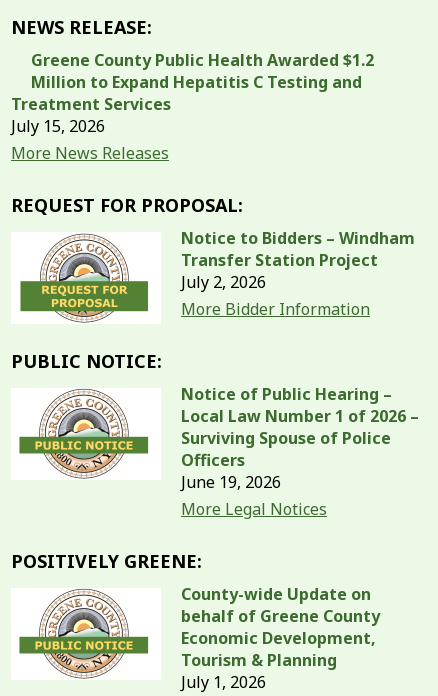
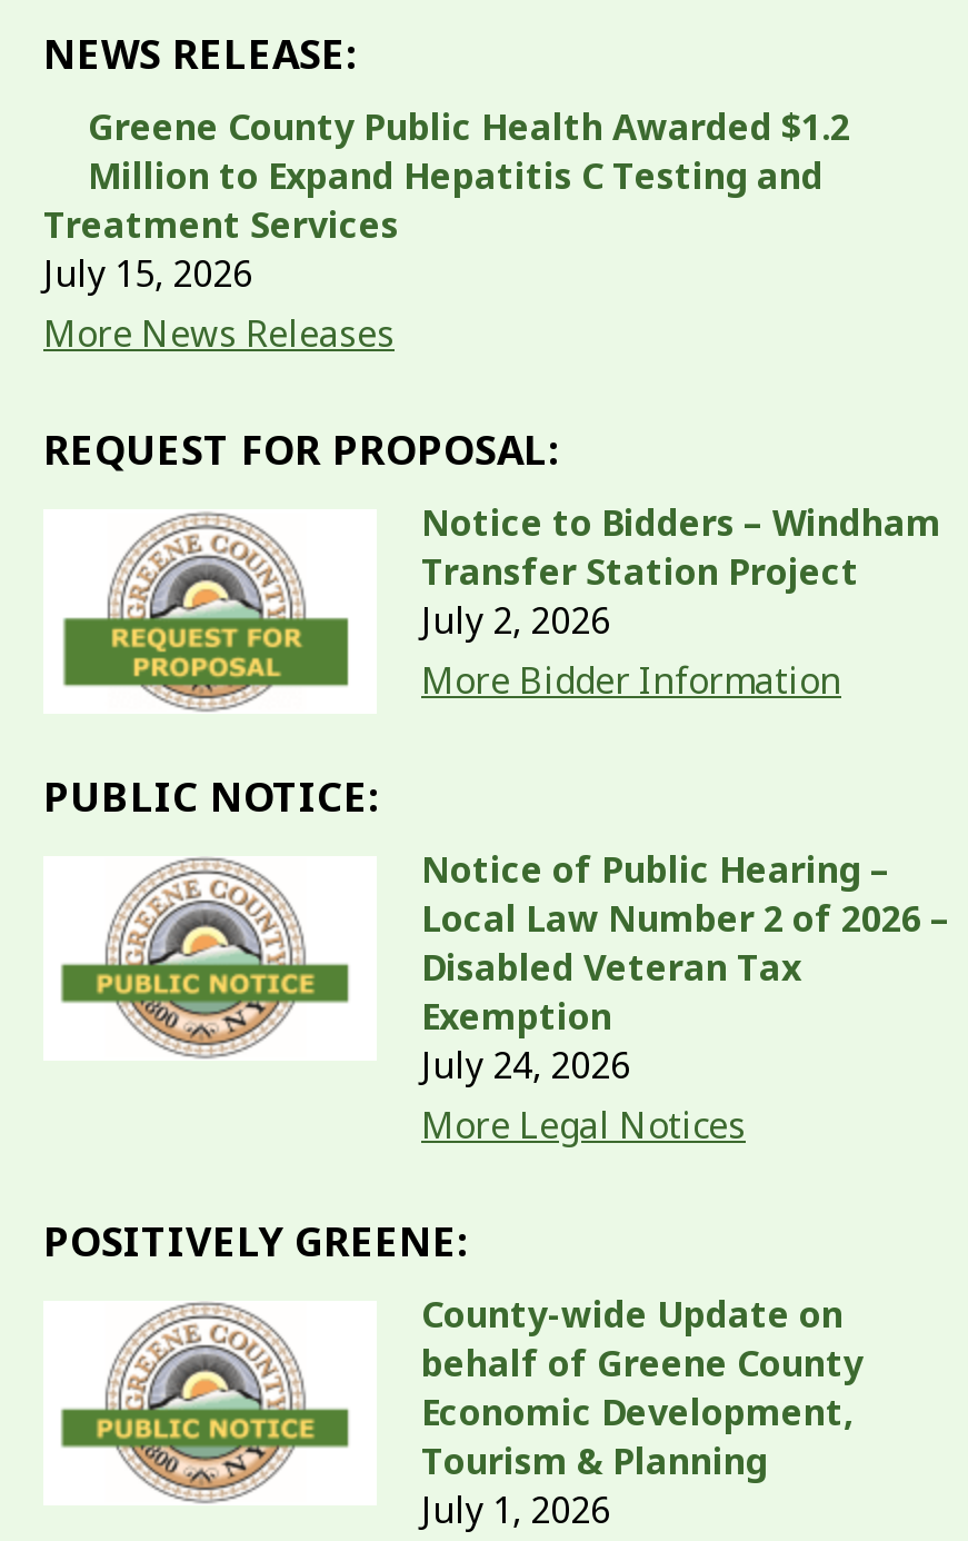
[181,405,419,493] Local Law Number 1 of 2026 – | Surviving Spouse of Police | Officers | June 19, 2026 -> [421,894,950,1090] Local Law Number 2 of 2026 – | Disabled Veteran Tax | Exemption | July 24, 2026

